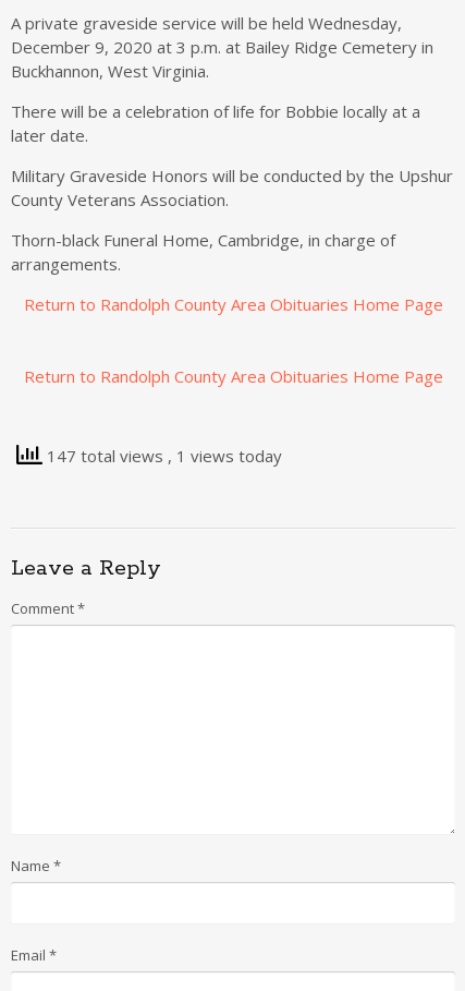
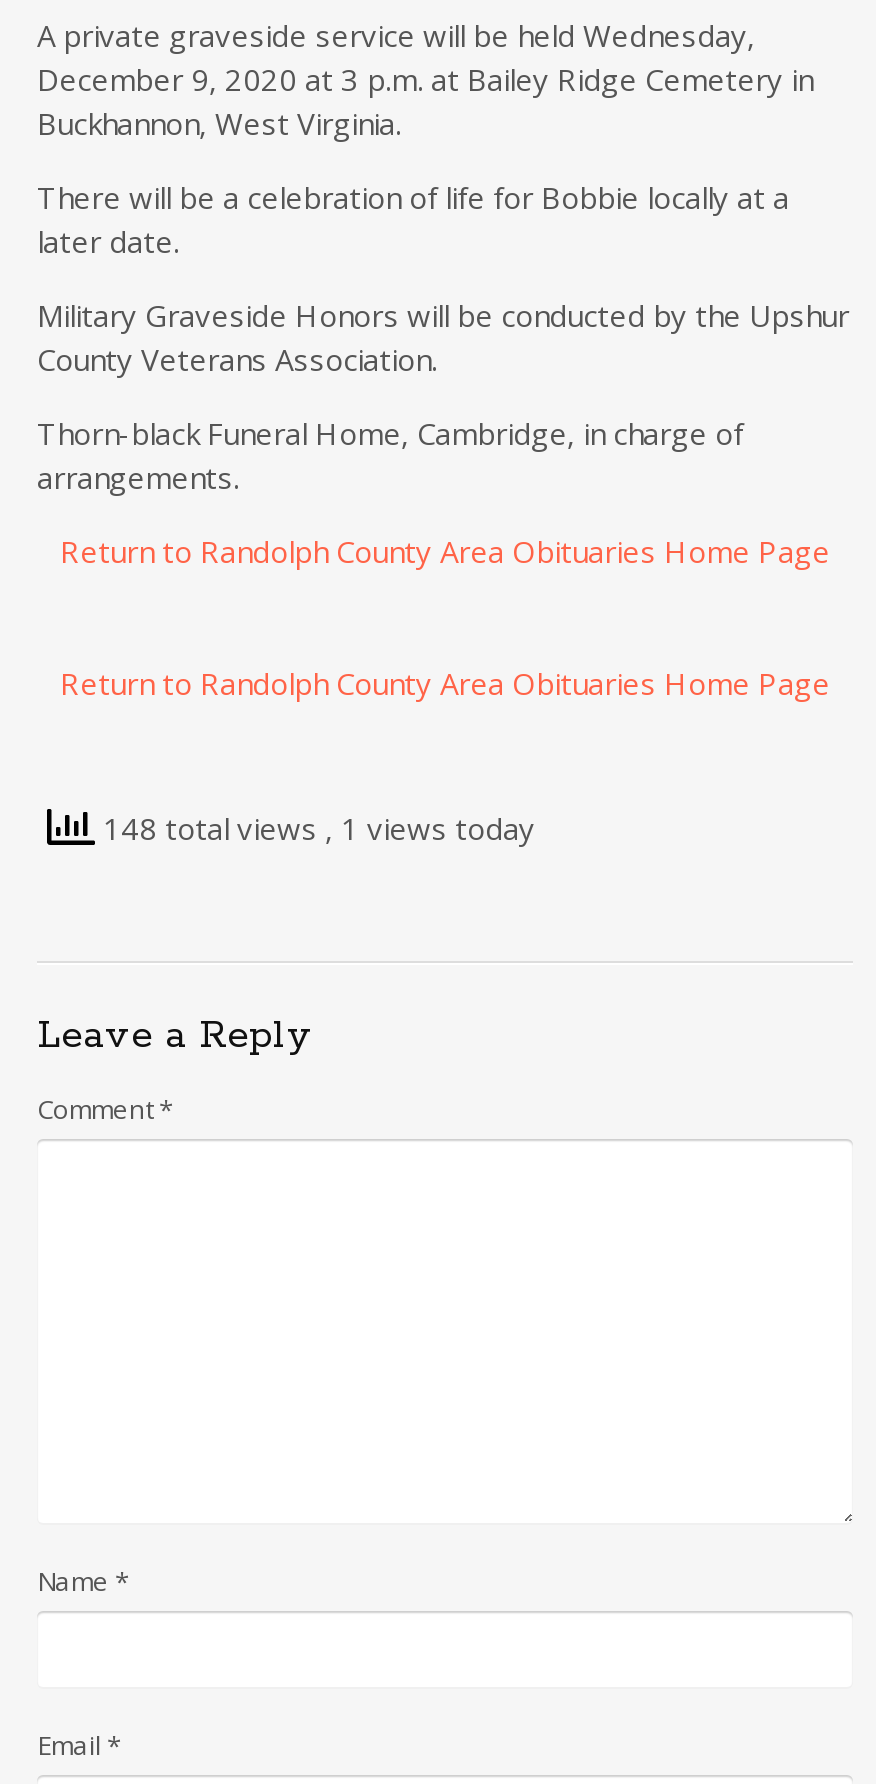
[42,444,282,466] 147 total views, 1 views today -> [95,808,535,848] 148 total views, 1 views today

